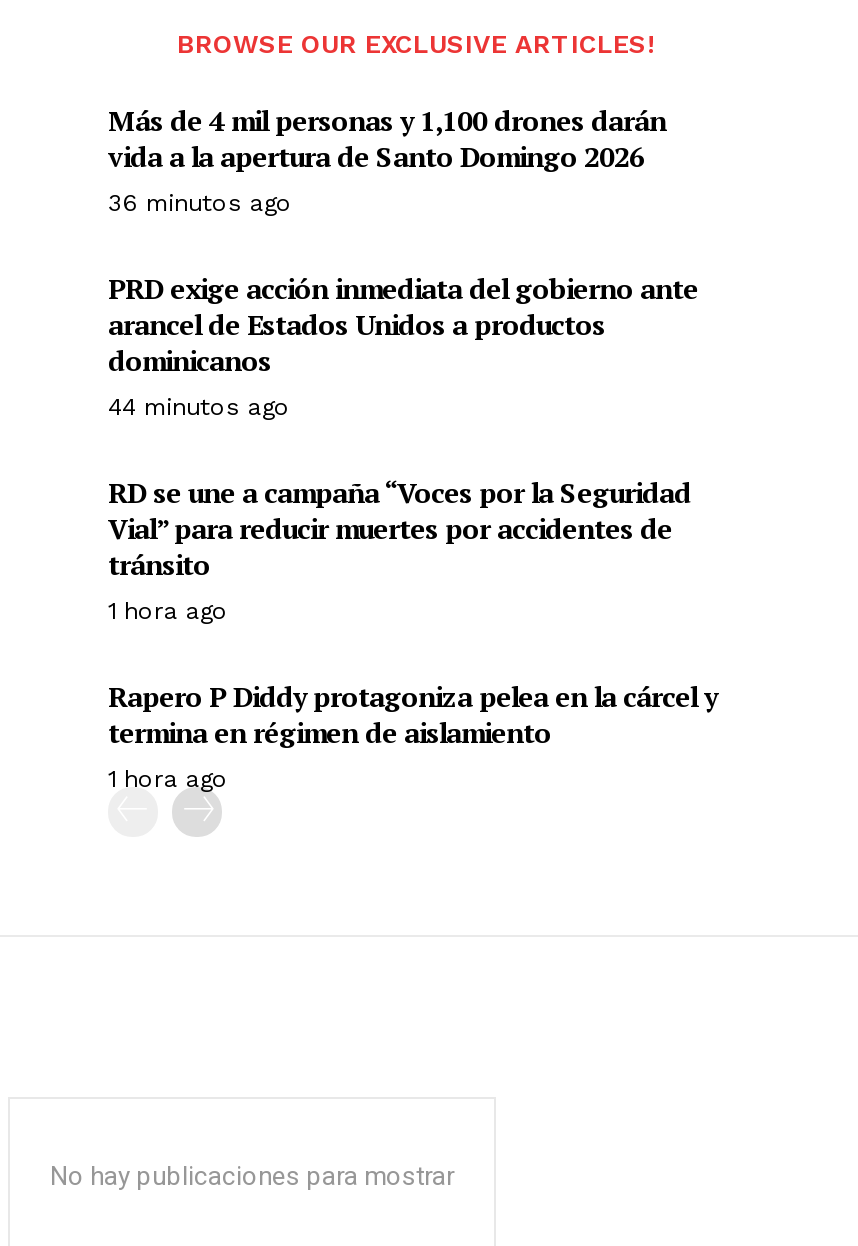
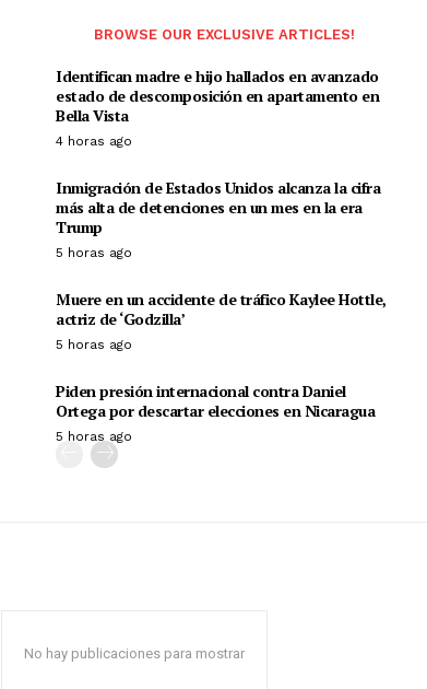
[108,101,666,217] Más de 4 mil personas y 1,100 drones darán | vida a la apertura de Santo Domingo 2026 | 36 minutos ago -> [56,66,379,149] Identifican madre e hijo hallados en avanzado | estado de descomposición en apartamento en | Bella Vista | 4 horas ago
[108,269,698,421] PRD exige acción inmediata del gobierno ante | arancel de Estados Unidos a productos | dominicanos | 44 minutos ago -> [56,177,380,260] Inmigración de Estados Unidos alcanza la cifra | más alta de detenciones en un mes en la era | Trump | 5 horas ago
[108,473,691,625] RD se une a campaña “Voces por la Seguridad | Vial” para reducir muertes por accidentes de | tránsito | 1 hora ago -> [56,289,386,352] Muere en un accidente de tráfico Kaylee Hottle, | actriz de ‘Godzilla’ | 5 horas ago
[108,677,717,793] Rapero P Diddy protagoniza pelea en la cárcel y | termina en régimen de aislamiento | 1 hora ago -> [56,381,375,444] Piden presión internacional contra Daniel | Ortega por descartar elecciones en Nicaragua | 5 horas ago

